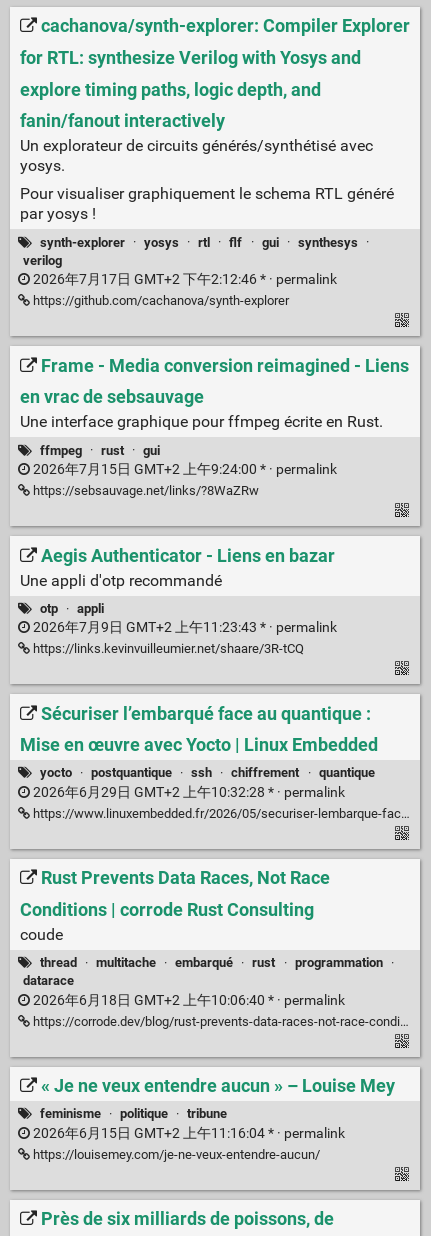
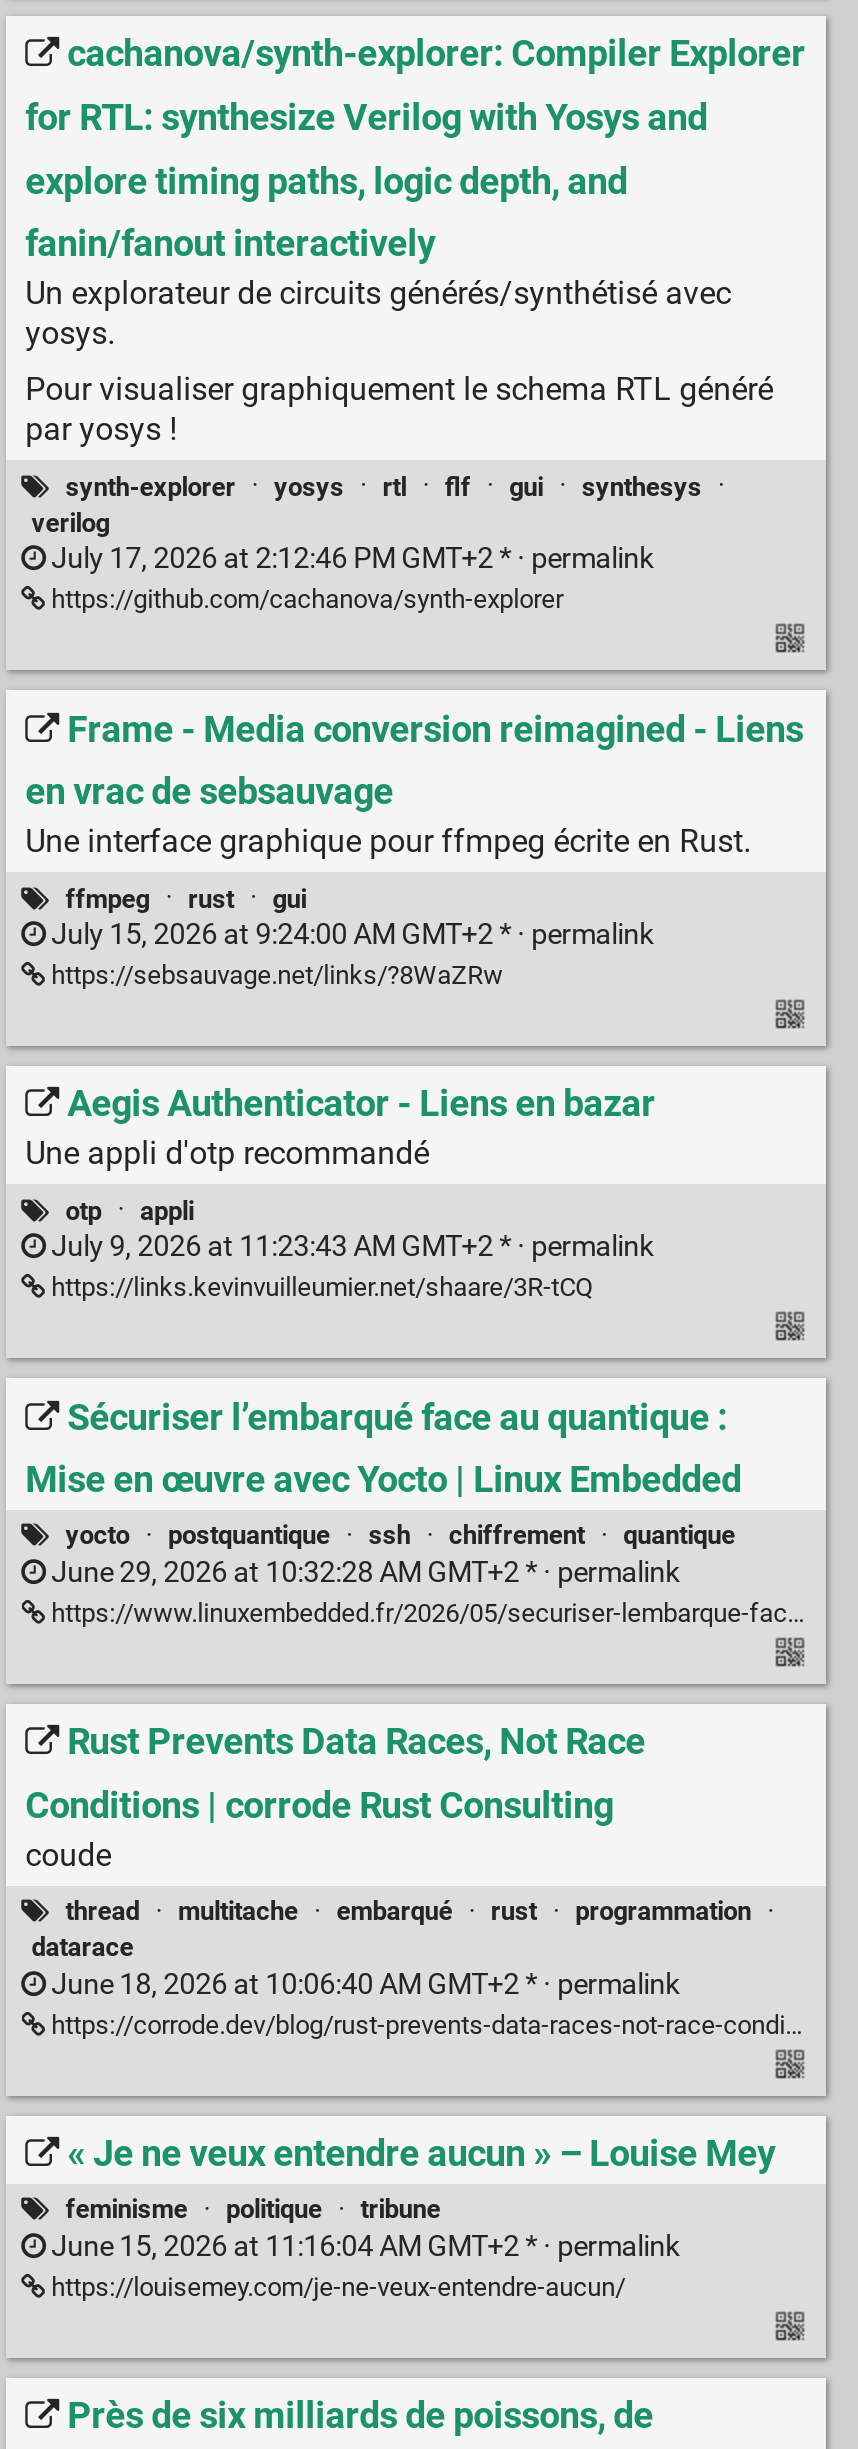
[30,271,337,288] 2026年7月17日 GMT+2 下午2:12:46 * · permalink -> [45,542,653,576] July 17, 2026 at 2:12:46 PM GMT+2 * · permalink
[30,461,337,478] 2026年7月15日 GMT+2 上午9:24:00 * · permalink -> [45,918,653,952] July 15, 2026 at 9:24:00 AM GMT+2 * · permalink
[30,619,337,636] 2026年7月9日 GMT+2 上午11:23:43 * · permalink -> [45,1230,653,1264] July 9, 2026 at 11:23:43 AM GMT+2 * · permalink
[30,784,345,801] 2026年6月29日 GMT+2 上午10:32:28 * · permalink -> [45,1555,679,1589] June 29, 2026 at 10:32:28 AM GMT+2 * · permalink
[30,992,345,1009] 2026年6月18日 GMT+2 上午10:06:40 * · permalink -> [45,1967,679,2001] June 18, 2026 at 10:06:40 AM GMT+2 * · permalink
[30,1125,345,1142] 2026年6月15日 GMT+2 上午11:16:04 * · permalink -> [45,2229,679,2263] June 15, 2026 at 11:16:04 AM GMT+2 * · permalink

